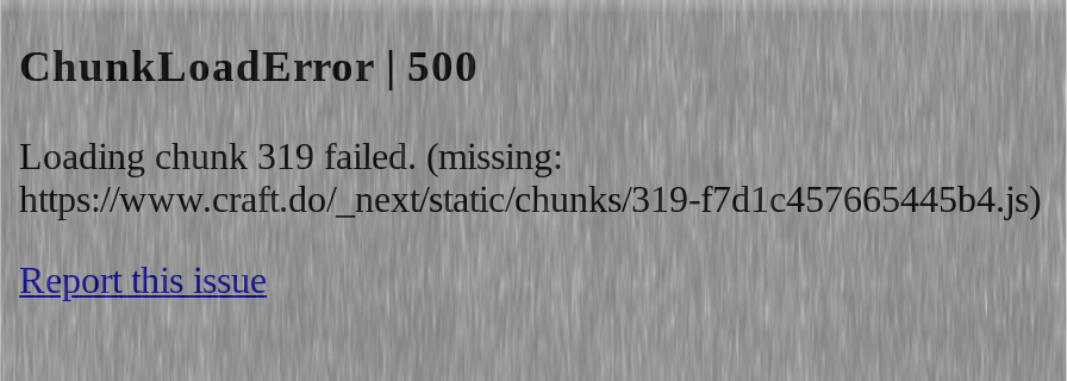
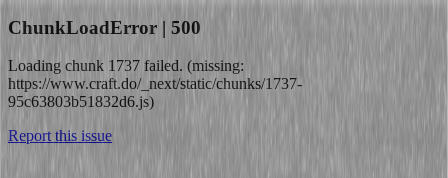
[19,137,1041,220] Loading chunk 319 failed. (missing: | https://www.craft.do/_next/static/chunks/319-f7d1c457665445b4.js) -> [8,57,302,110] Loading chunk 1737 failed. (missing: | https://www.craft.do/_next/static/chunks/1737- | 95c63803b51832d6.js)

